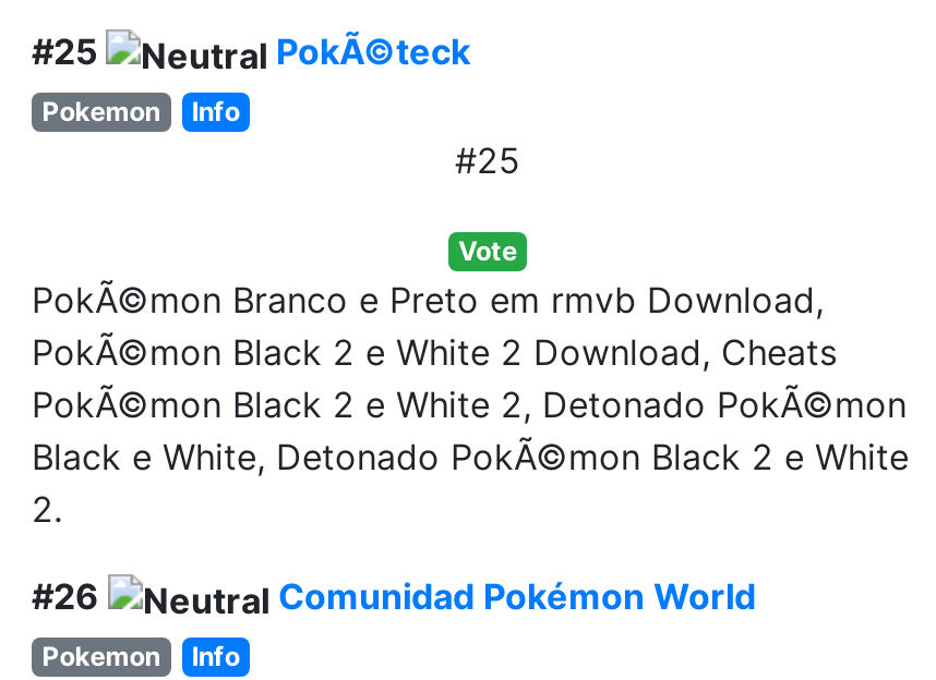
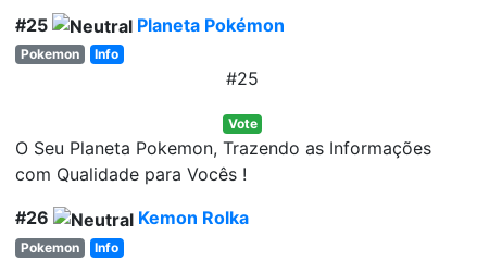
[276,30,470,73] PokÃ©teck -> [137,14,285,36] Planeta Pokémon
[32,277,909,530] PokÃ©mon Branco e Preto em rmvb Download, | PokÃ©mon Black 2 e White 2 Download, Cheats | PokÃ©mon Black 2 e White 2, Detonado PokÃ©mon | Black e White, Detonado PokÃ©mon Black 2 e White | 2. -> [15,137,431,185] O Seu Planeta Pokemon, Trazendo as Informações | com Qualidade para Vocês !
[278,574,756,617] Comunidad Pokémon World -> [138,207,249,229] Kemon Rolka

